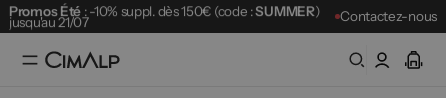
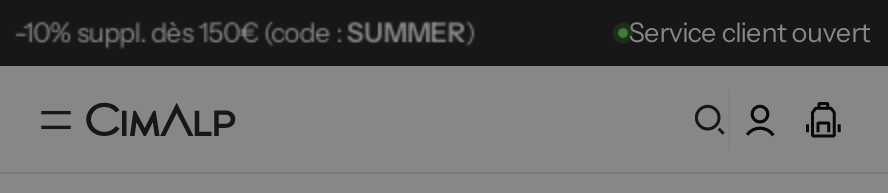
[9,2,319,29] Promos Été: -10% suppl. dès 150€ (code :SUMMER) | jusqu'au 21/07 -> [14,16,474,48] -10% suppl. dès 150€ (code : SUMMER)
[340,8,437,24] Contactez-nous -> [629,16,870,48] Service client ouvert

